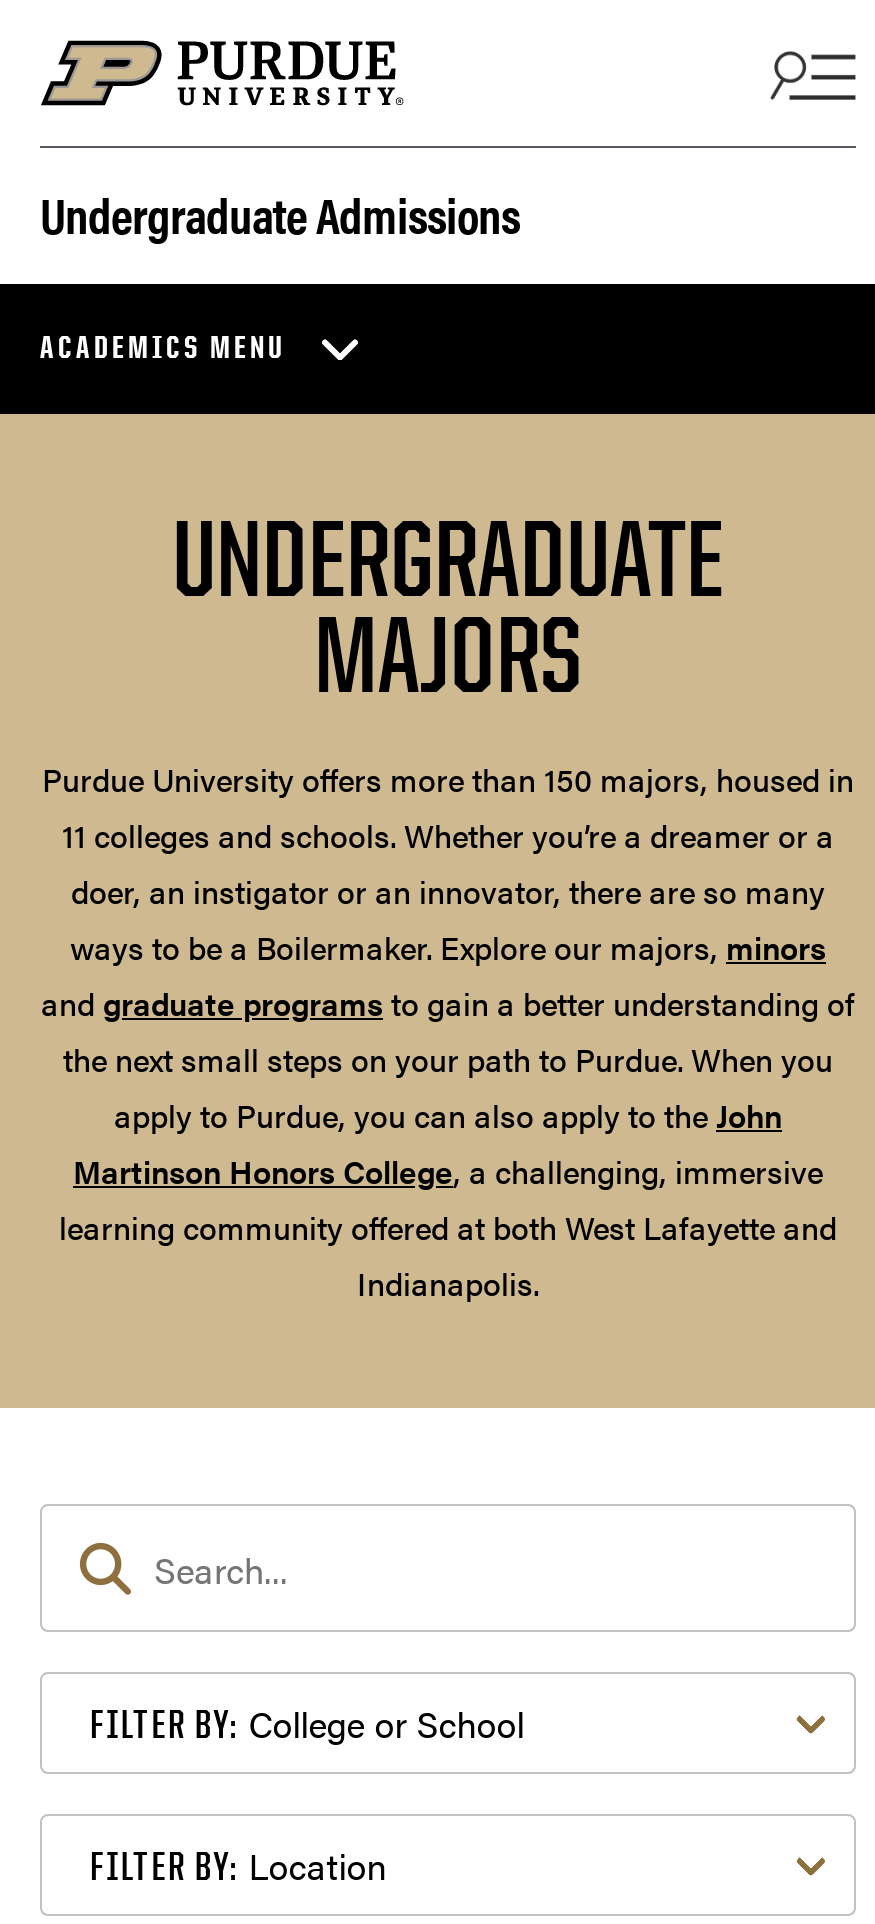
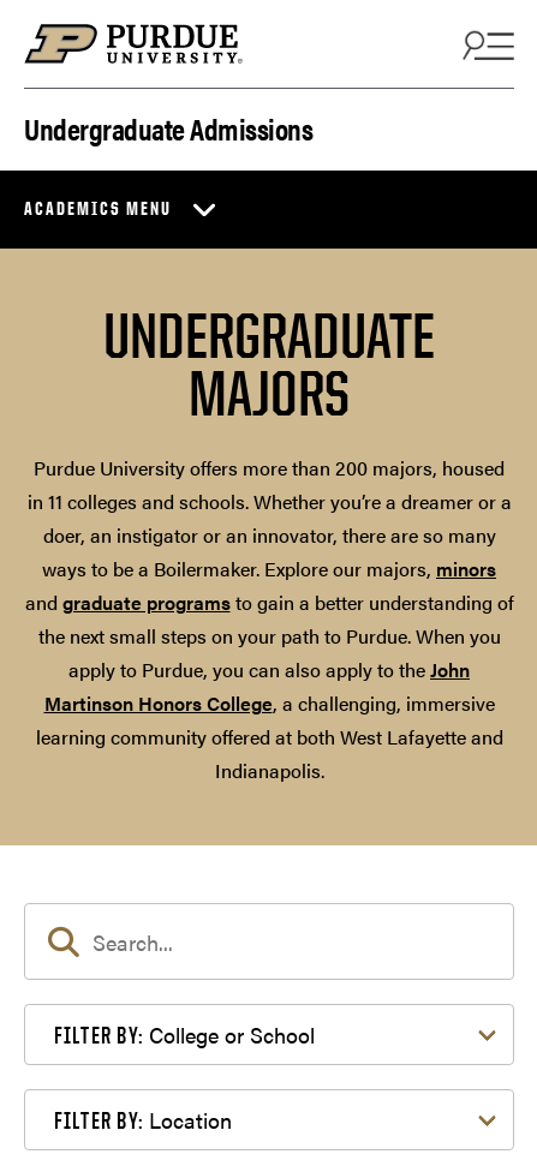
[42,756,854,858] Purdue University offers more than 150 majors, housed in | 11 colleges and schools. Whether you’re a dreamer or a -> [27,454,511,515] Purdue University offers more than 200 majors, housed | in 11 colleges and schools. Whether you’re a dreamer or a

